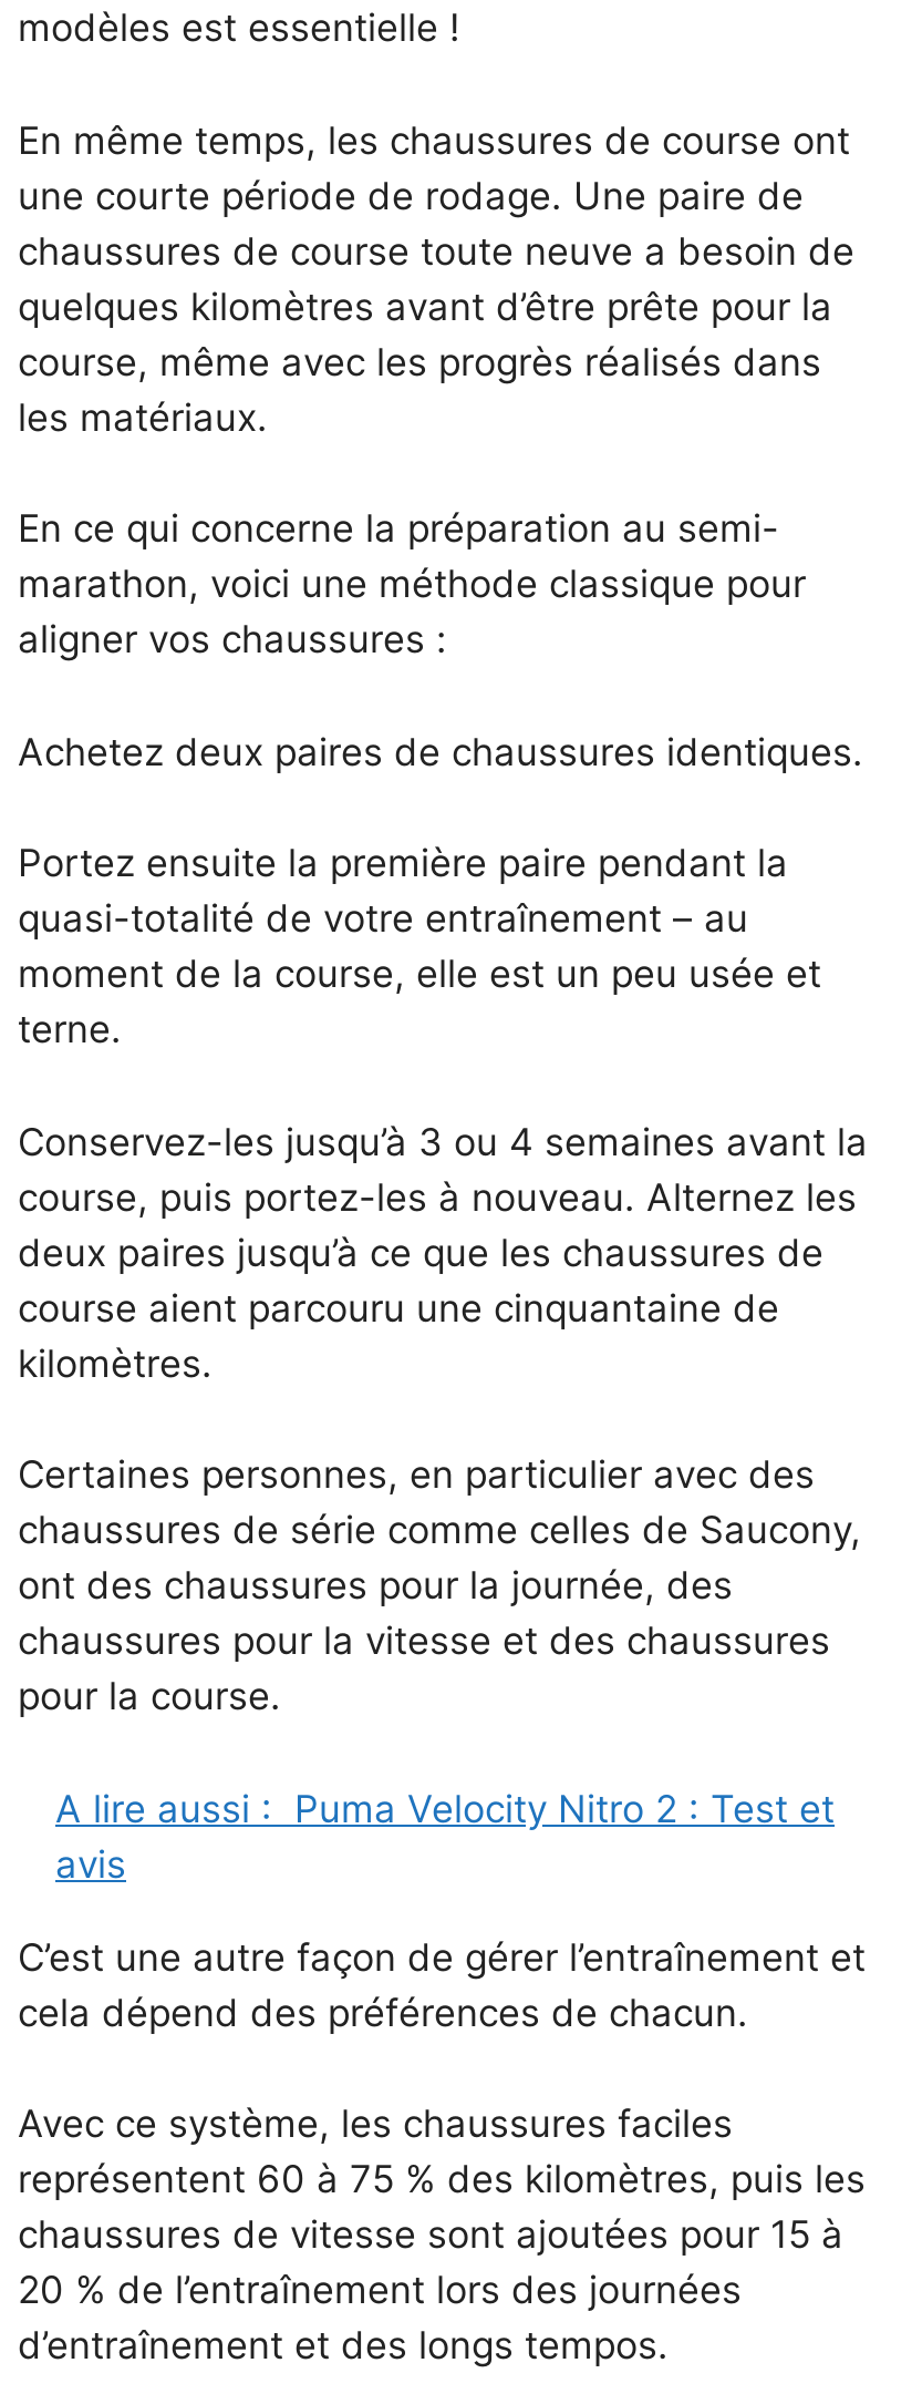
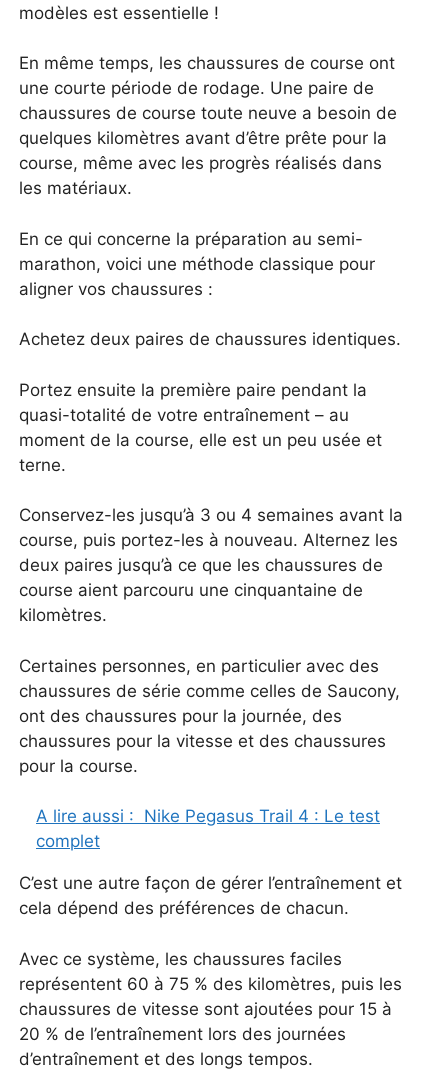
[55,1786,835,1886] A lire aussi : Puma Velocity Nitro 2 : Test et | avis -> [36,806,380,851] A lire aussi : Nike Pegasus Trail 4 : Le test | complet

